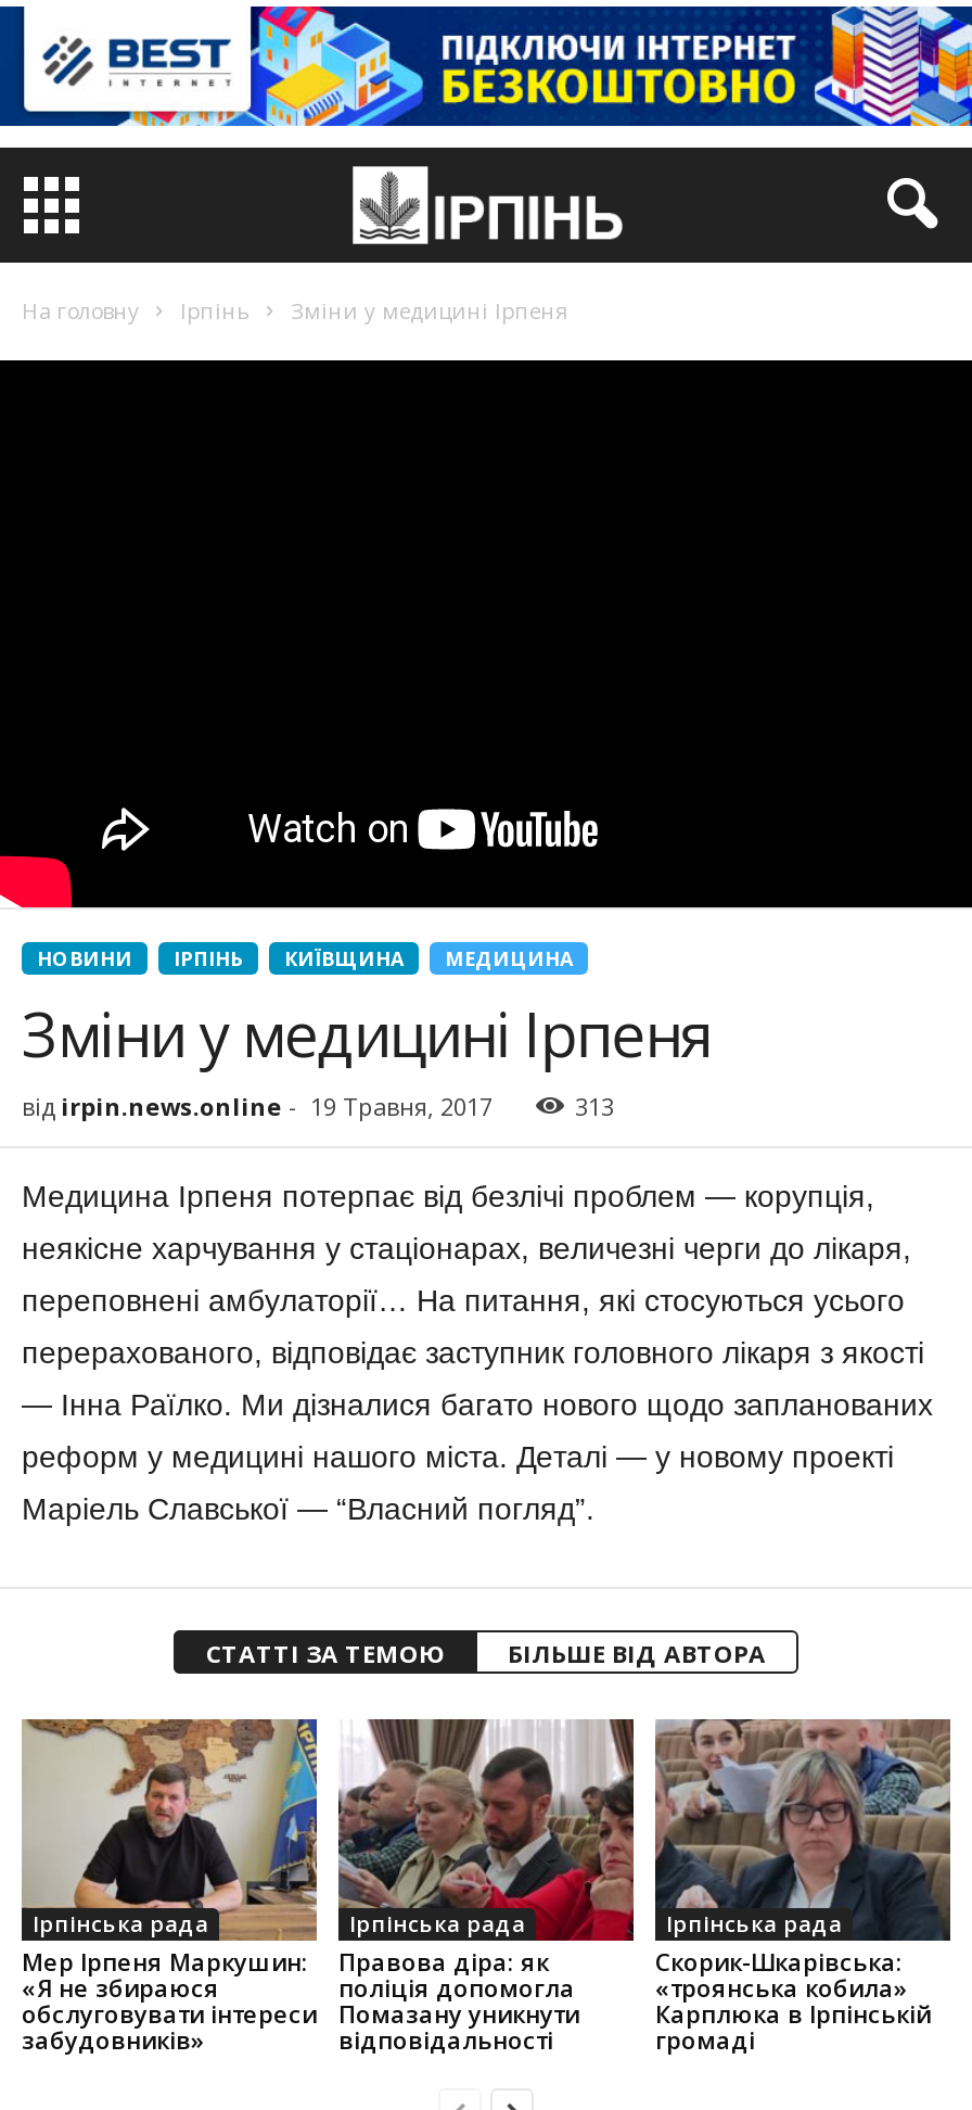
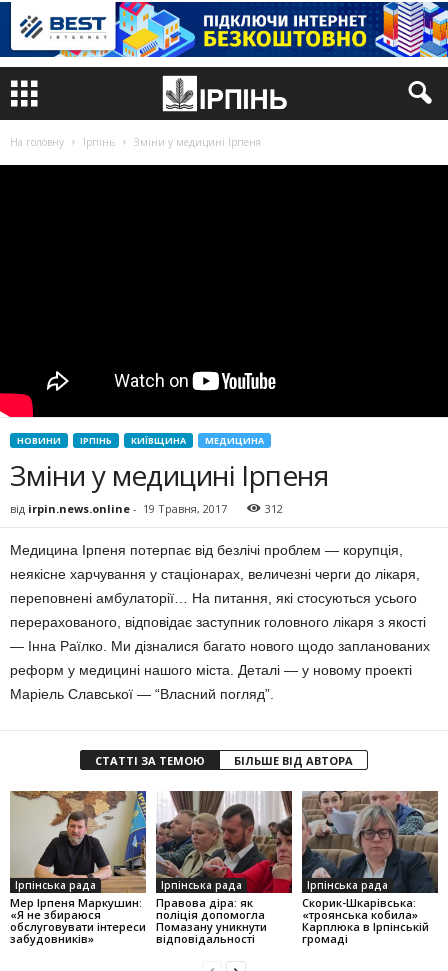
[575,1090,614,1122] 313 -> [265,501,283,516] 312

